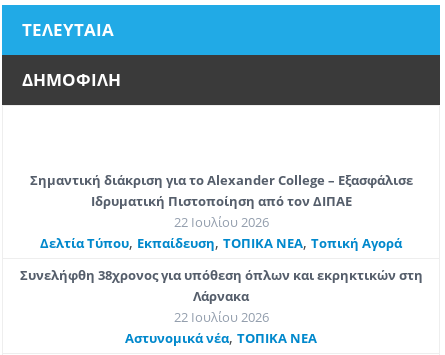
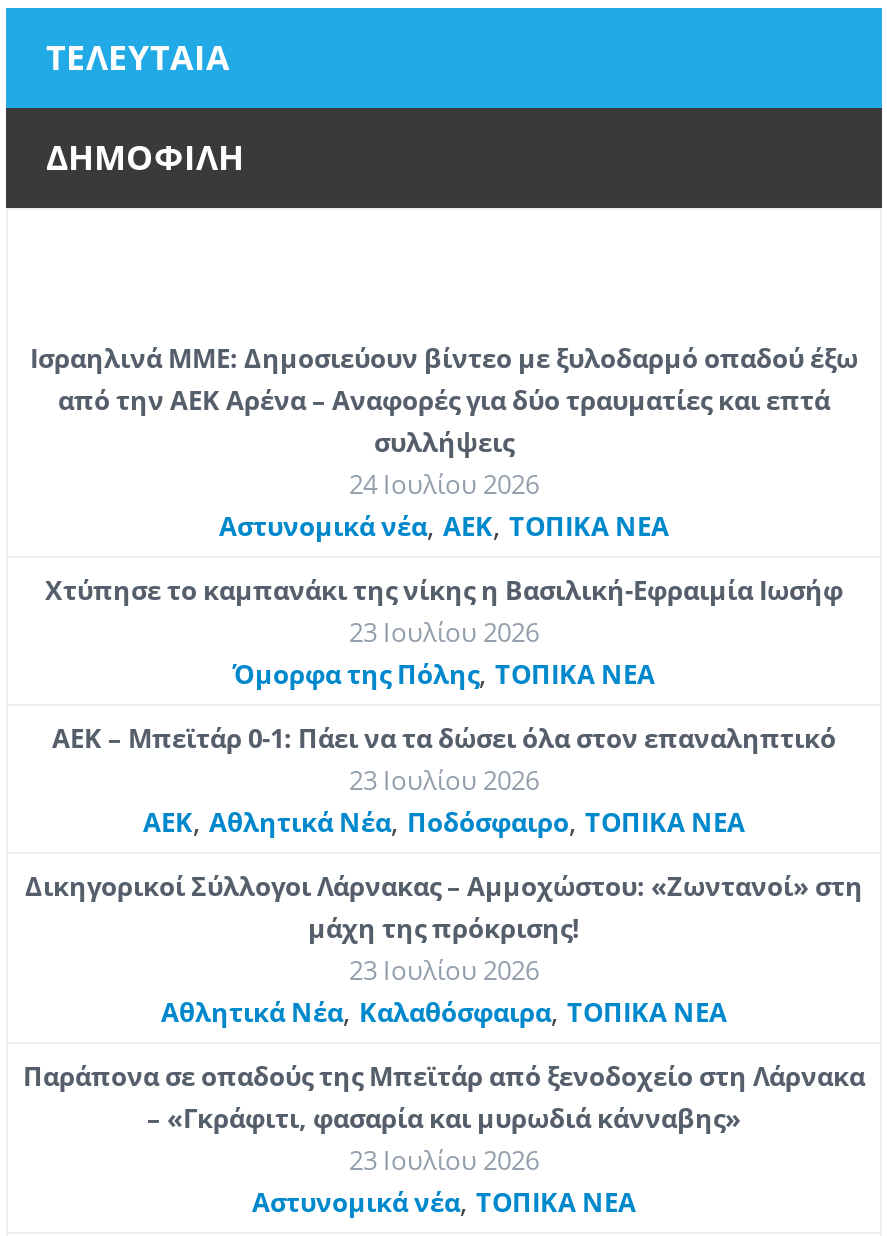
[19,171,422,326] Σημαντική διάκριση για το Alexander College – Εξασφάλισε | Ιδρυματική Πιστοποίηση από τον ΔΙΠΑΕ | 22 Ιουλίου 2026 | Δελτία Τύπου, Εκπαίδευση, ΤΟΠΙΚΑ ΝΕΑ, Τοπική Αγορά | Συνελήφθη 38χρονος για υπόθεση όπλων και εκρηκτικών στη | Λάρνακα | 22 Ιουλίου 2026 -> [23,340,865,1178] Ισραηλινά ΜΜΕ: Δημοσιεύουν βίντεο με ξυλοδαρμό οπαδού έξω | από την ΑΕΚ Αρένα – Αναφορές για δύο τραυματίες και επτά | συλλήψεις | 24 Ιουλίου 2026 | Aστυνομικά νέα, ΑΕΚ, ΤΟΠΙΚΑ ΝΕΑ | Χτύπησε το καμπανάκι της νίκης η Βασιλική-Εφραιμία Ιωσήφ | 23 Ιουλίου 2026 | Όμορφα της Πόλης, ΤΟΠΙΚΑ ΝΕΑ | ΑΕΚ – Μπεϊτάρ 0-1: Πάει να τα δώσει όλα στον επαναληπτικό | 23 Ιουλίου 2026 | ΑΕΚ, Αθλητικά Νέα, Ποδόσφαιρο, ΤΟΠΙΚΑ ΝΕΑ | Δικηγορικοί Σύλλογοι Λάρνακας – Αμμοχώστου: «Ζωντανοί» στη | μάχη της πρόκρισης! | 23 Ιουλίου 2026 | Αθλητικά Νέα, Καλαθόσφαιρα, ΤΟΠΙΚΑ ΝΕΑ | Παράπονα σε οπαδούς της Μπεϊτάρ από ξενοδοχείο στη Λάρνακα | – «Γκράφιτι, φασαρία και μυρωδιά κάνναβης» | 23 Ιουλίου 2026

